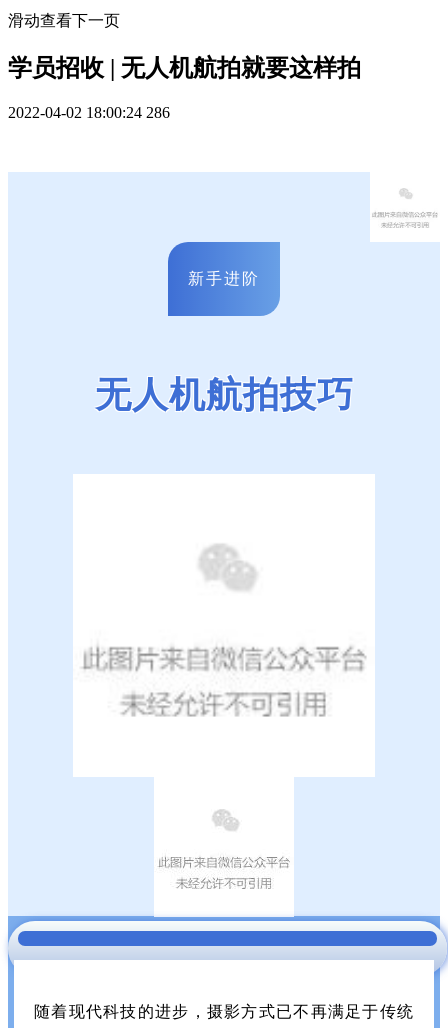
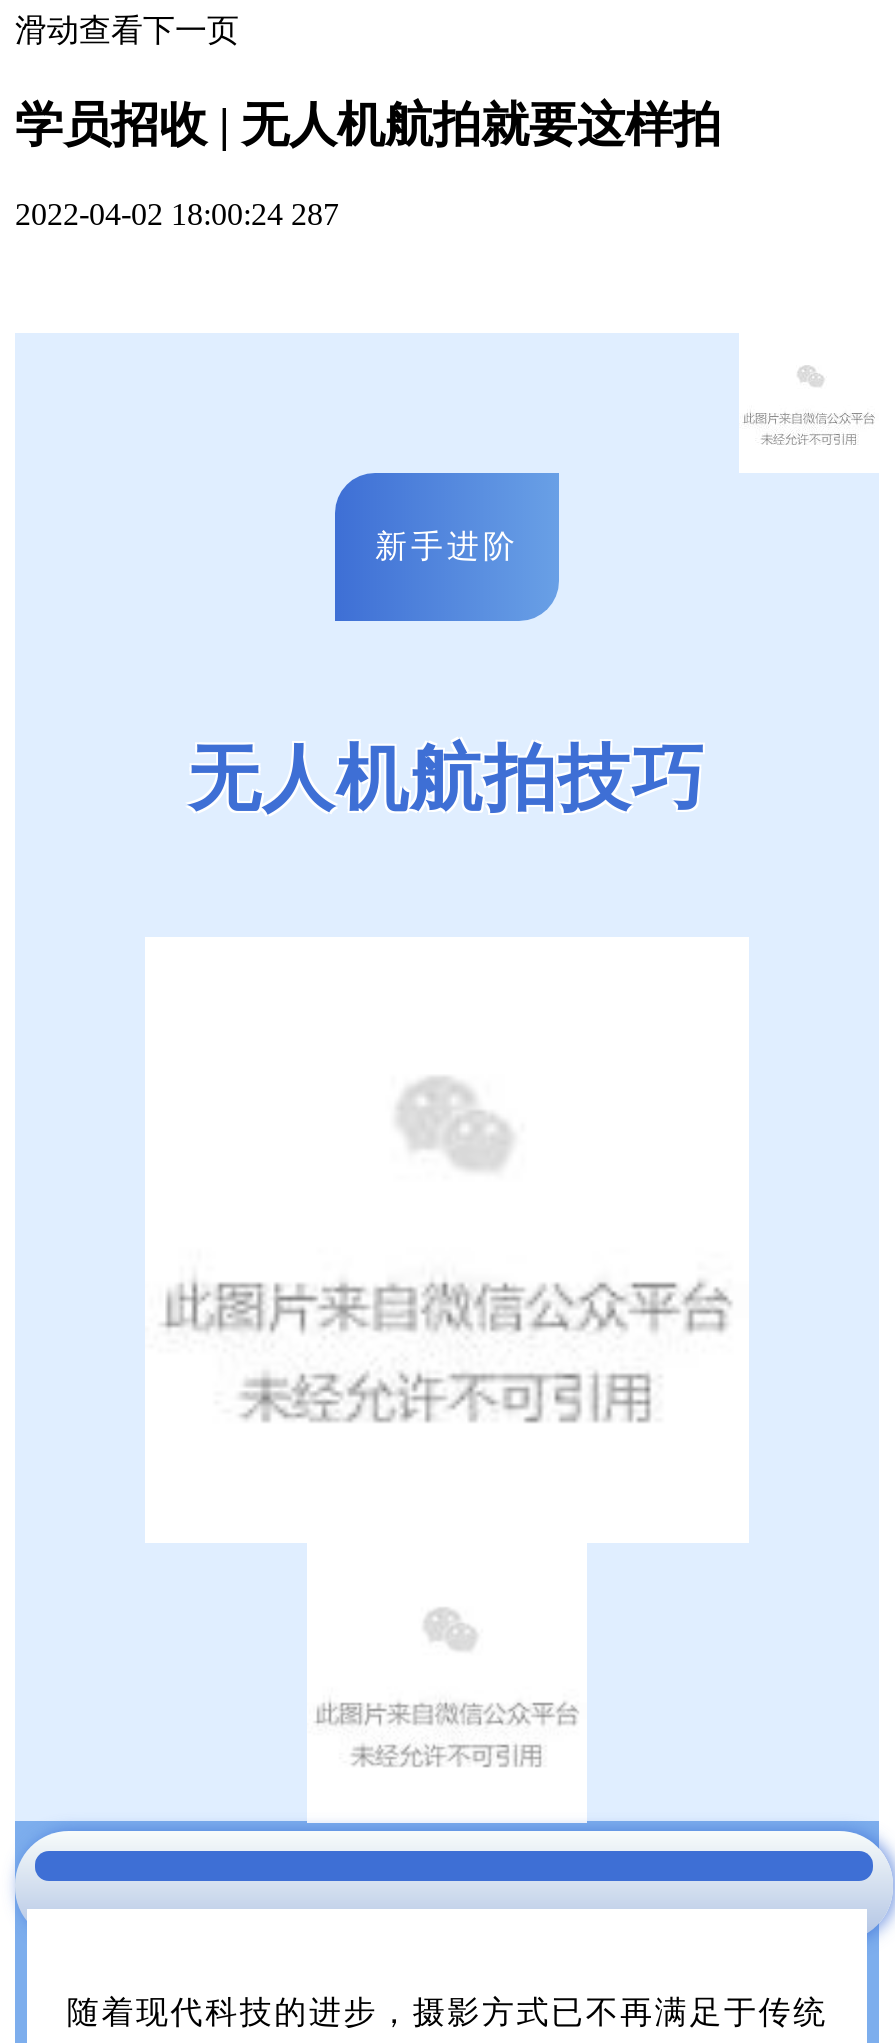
[8,104,170,121] 2022-04-02 18:00:24 286 -> [15,197,339,231] 2022-04-02 18:00:24 287

